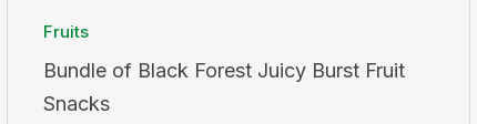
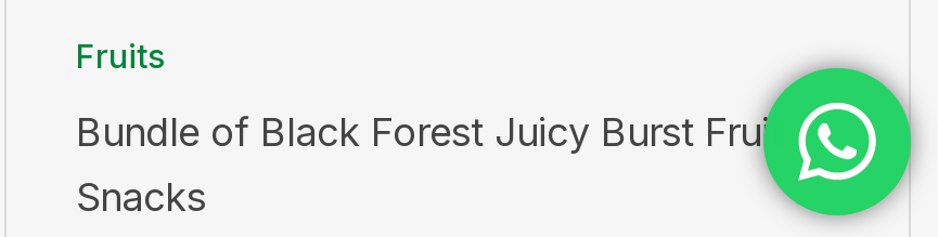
none -> [757,58,920,225] [image]

